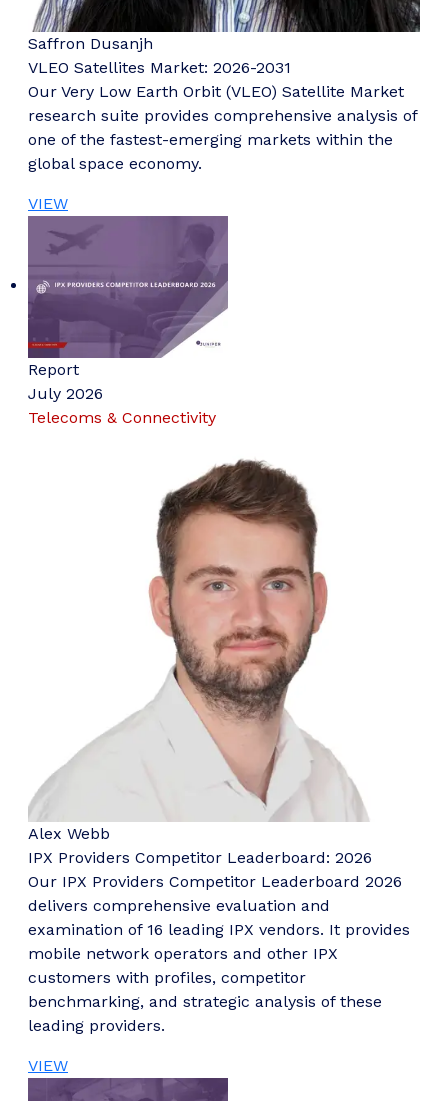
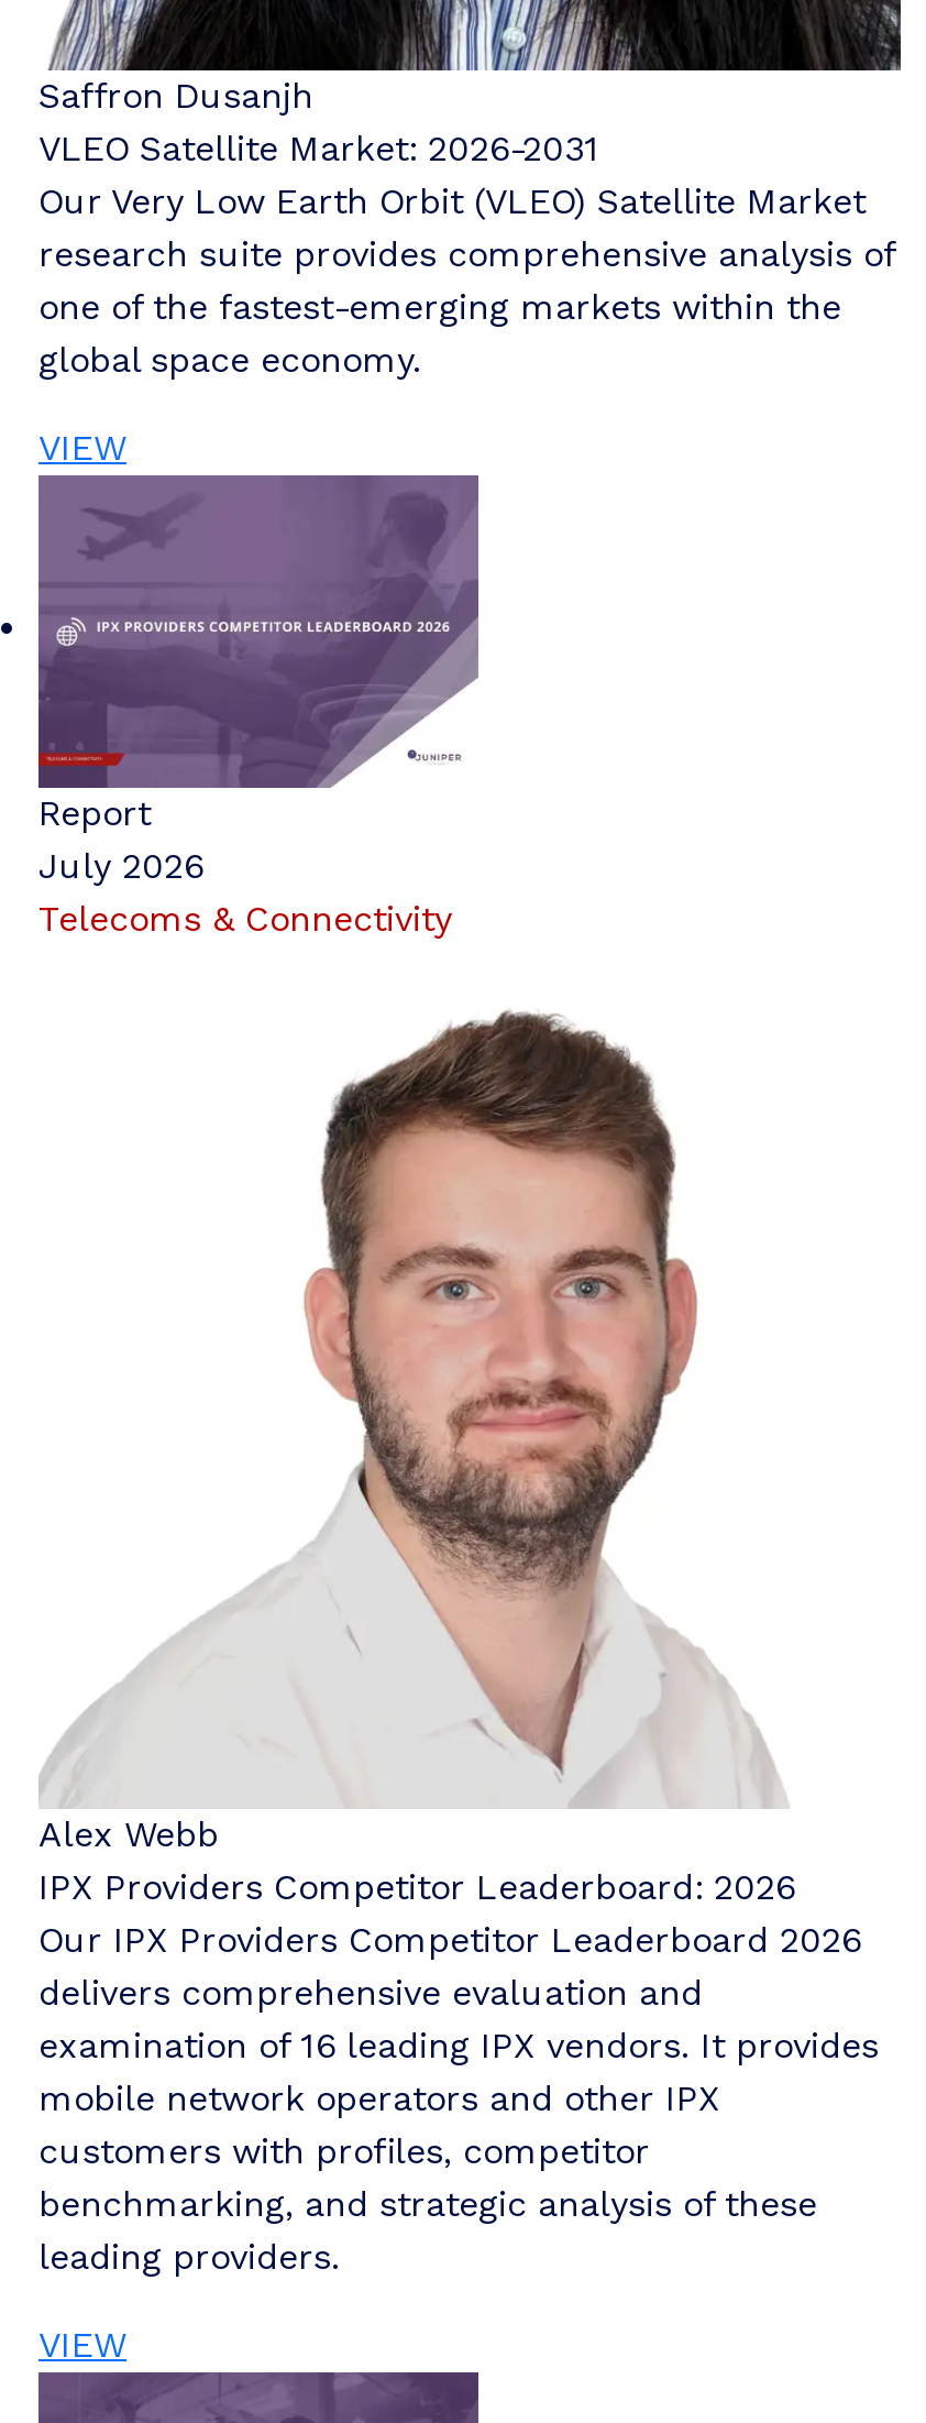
[28,58,291,77] VLEO Satellites Market: 2026-2031 -> [38,127,599,169] VLEO Satellite Market: 2026-2031

